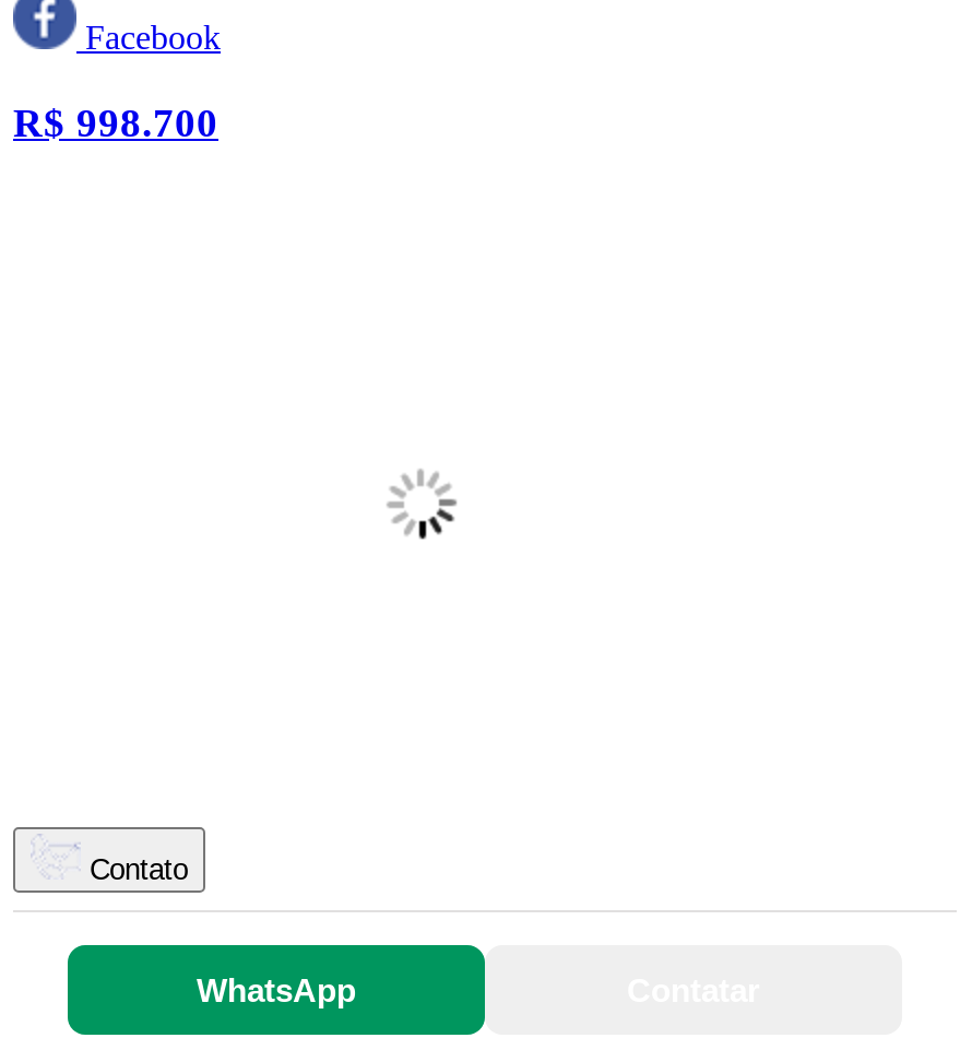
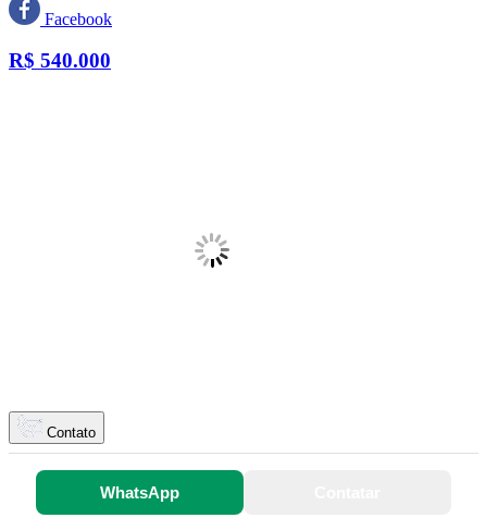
[13,99,218,145] R$998.700 -> [9,50,111,72] R$540.000

